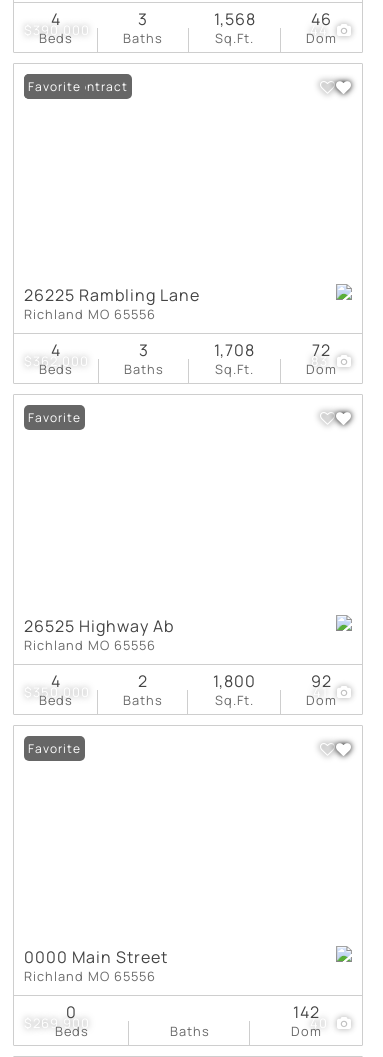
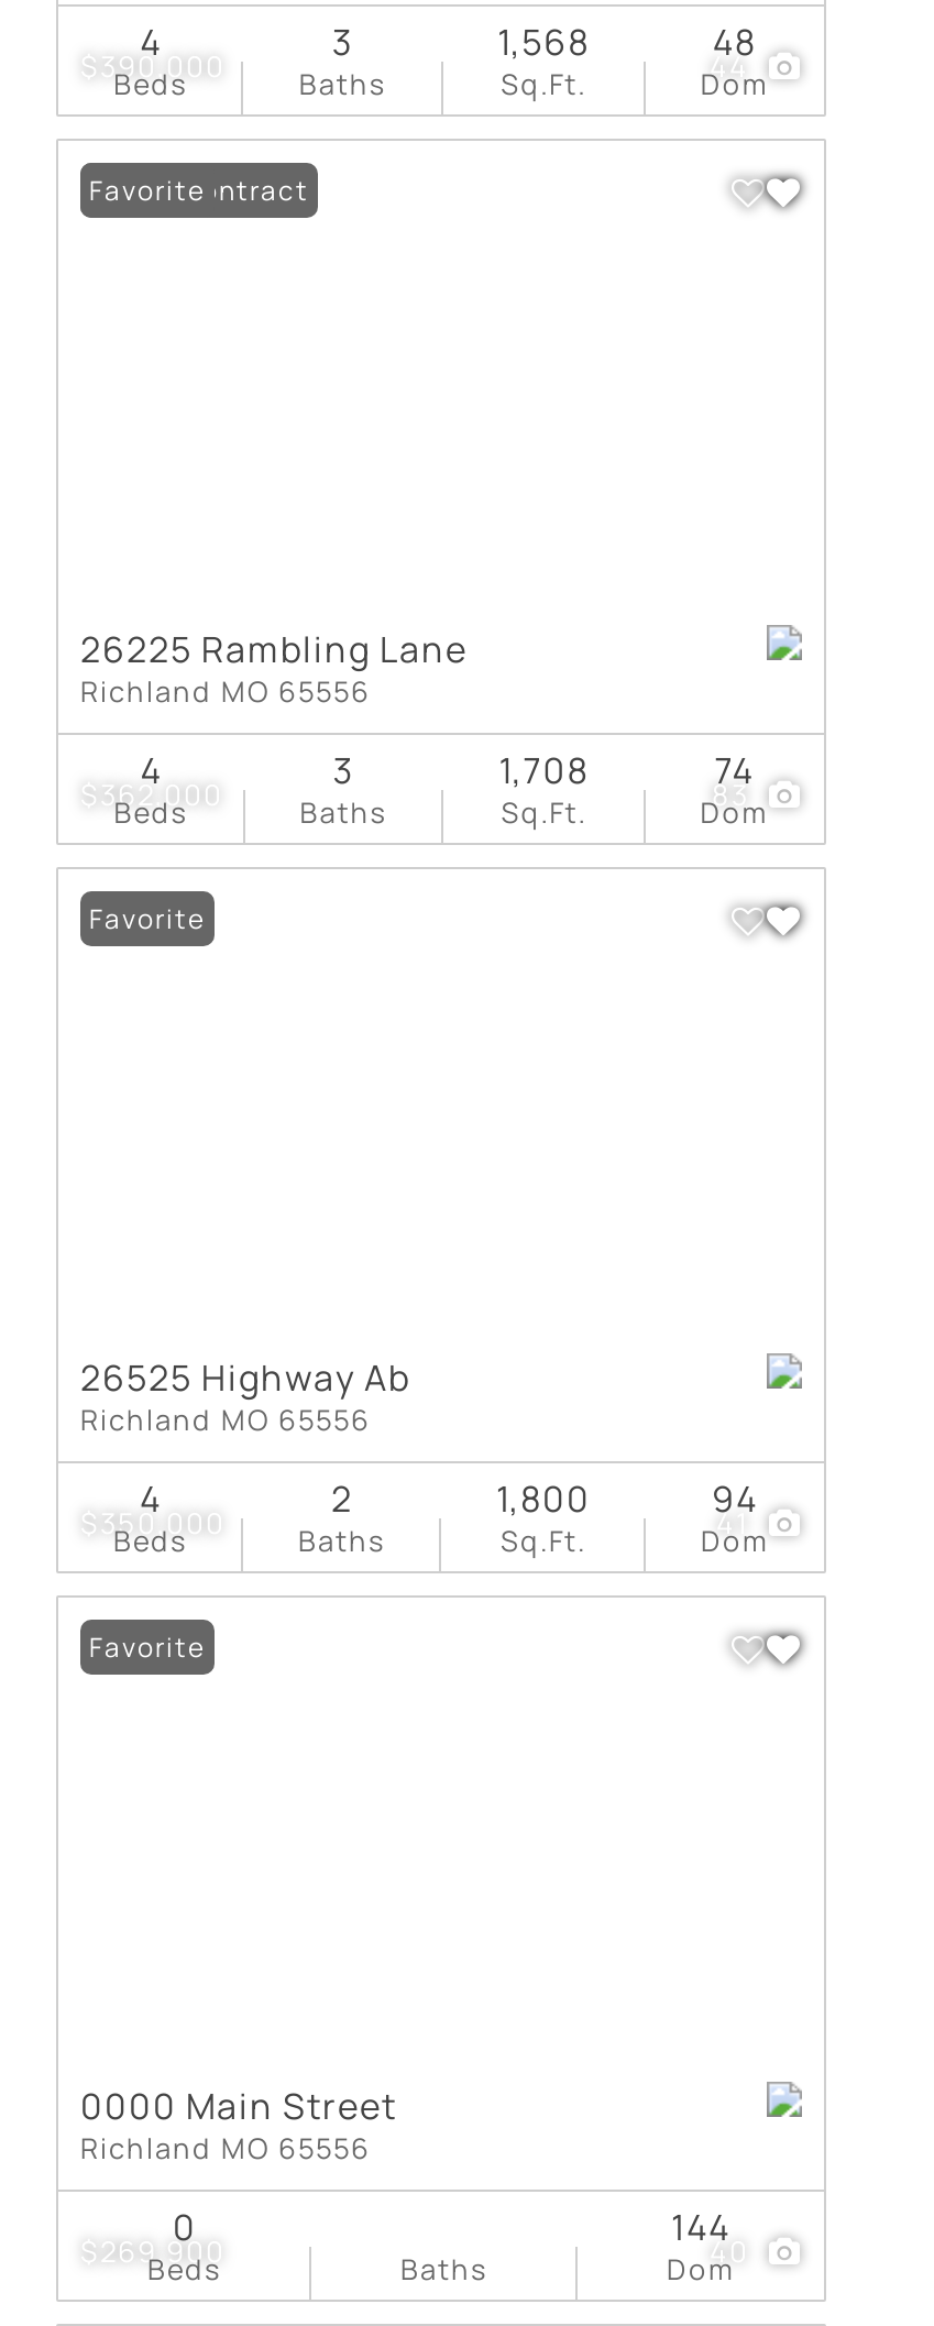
[311,8,332,30] 46 -> [713,18,757,66] 48
[312,339,331,361] 72 -> [714,746,754,794] 74
[311,670,332,692] 92 -> [712,1474,758,1523] 94
[292,1001,319,1023] 142 -> [671,2203,730,2251] 144

